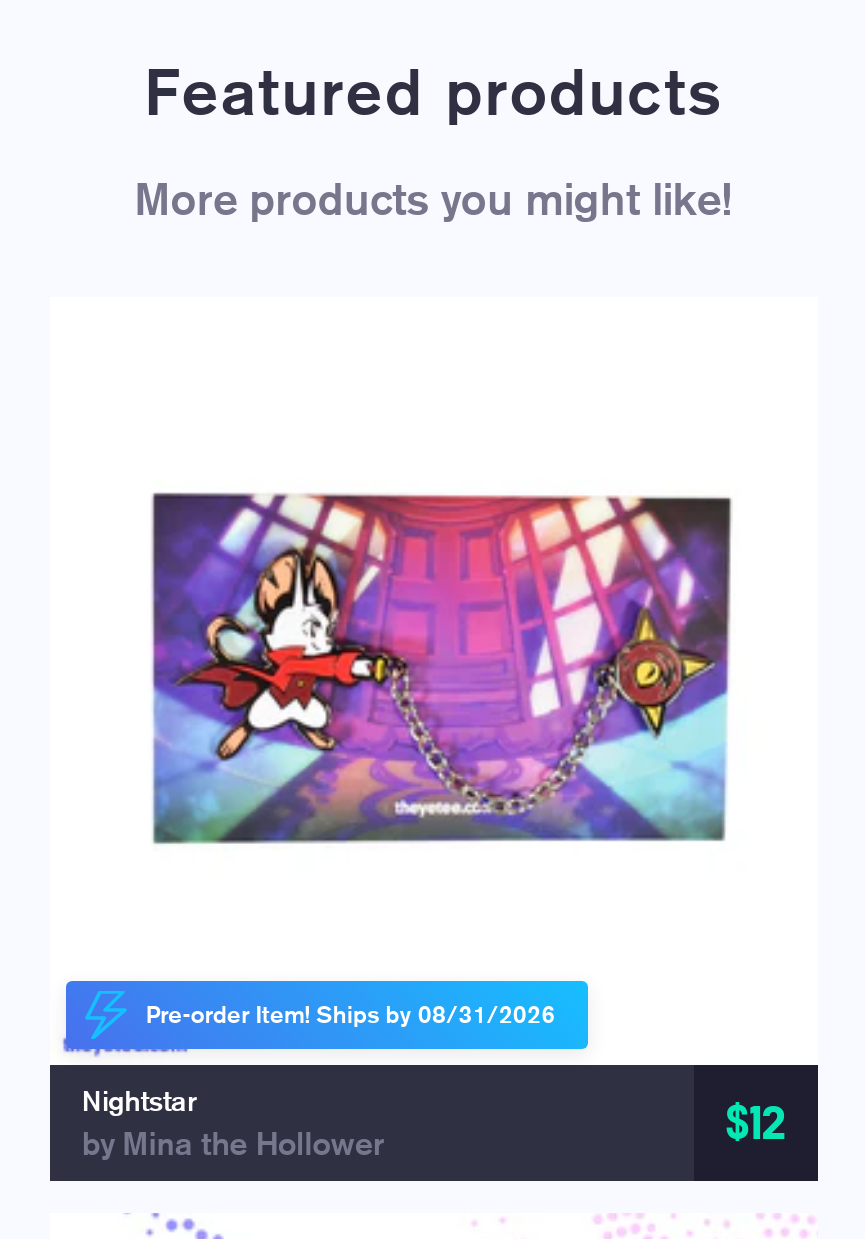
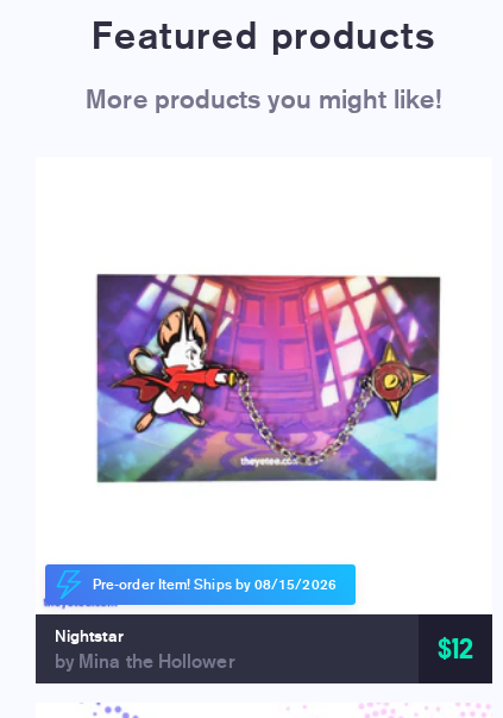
[146,1001,556,1029] Pre-order Item! Ships by 08/31/2026 -> [93,576,336,593] Pre-order Item! Ships by 08/15/2026

